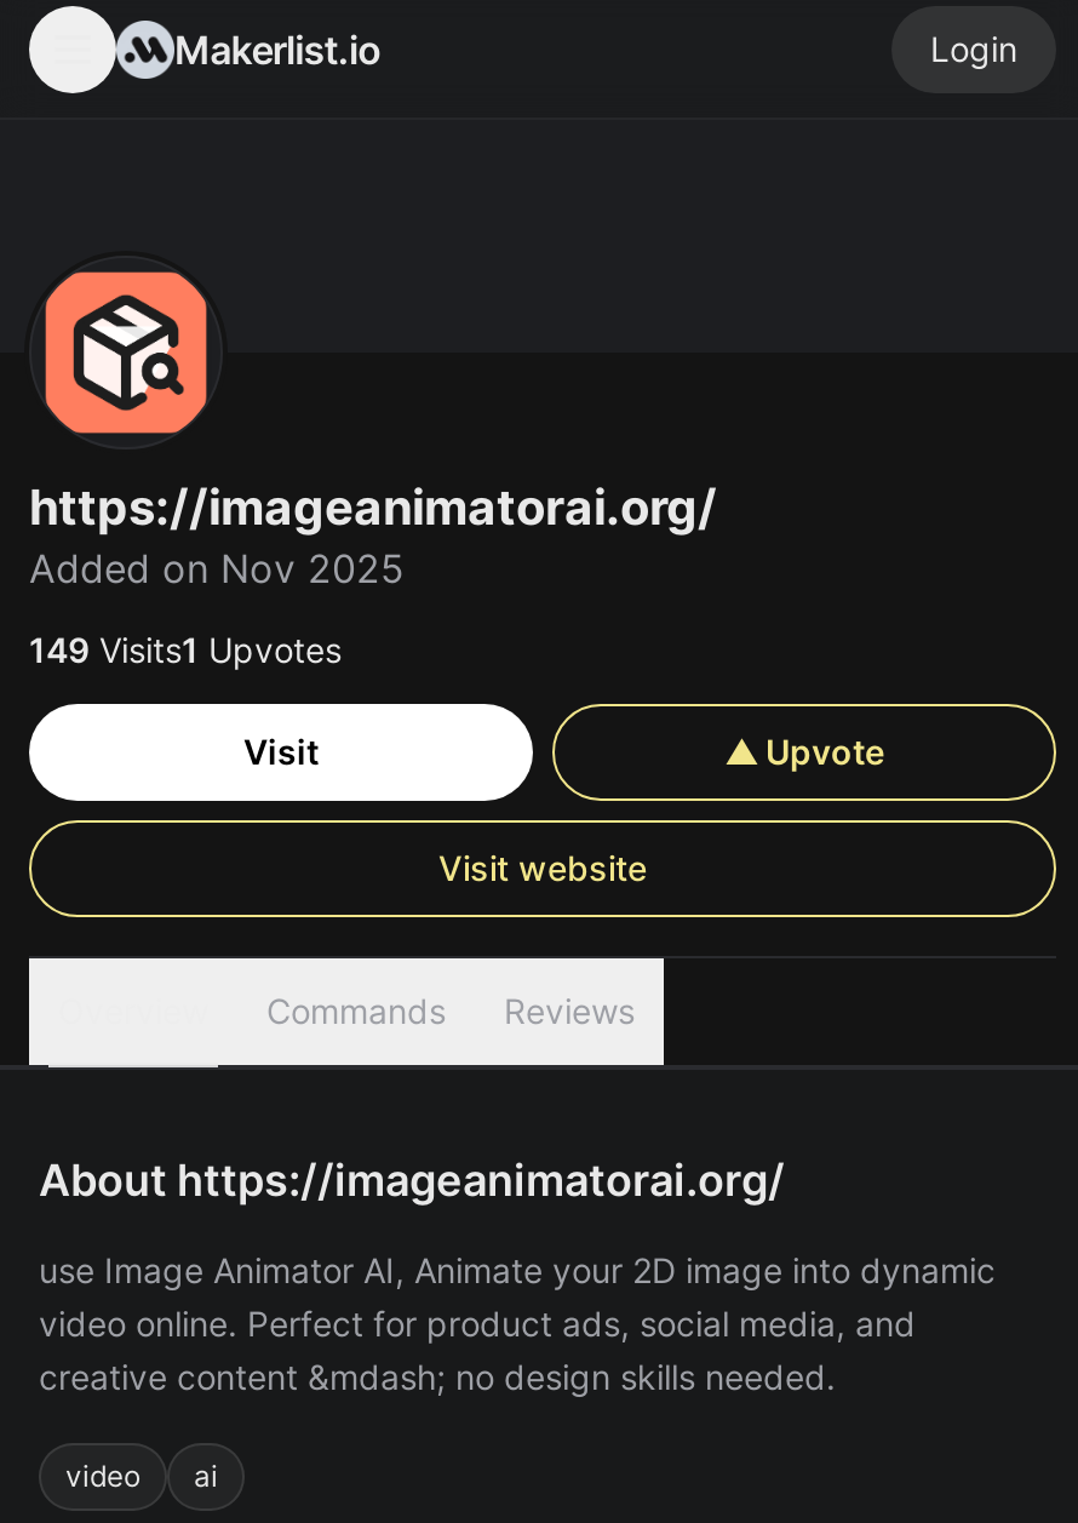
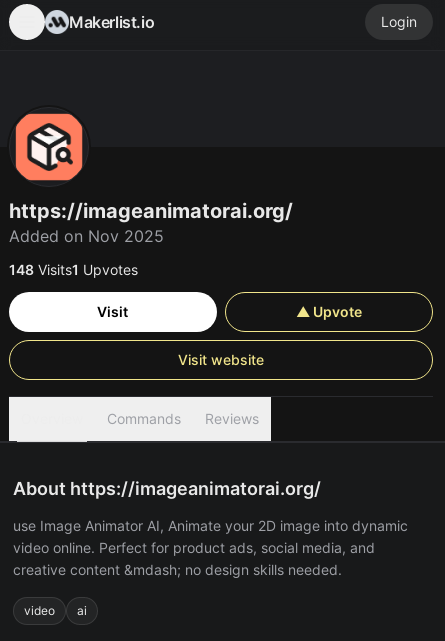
[29,629,342,670] 149 Visits1 Upvotes -> [9,261,138,278] 148 Visits1 Upvotes

